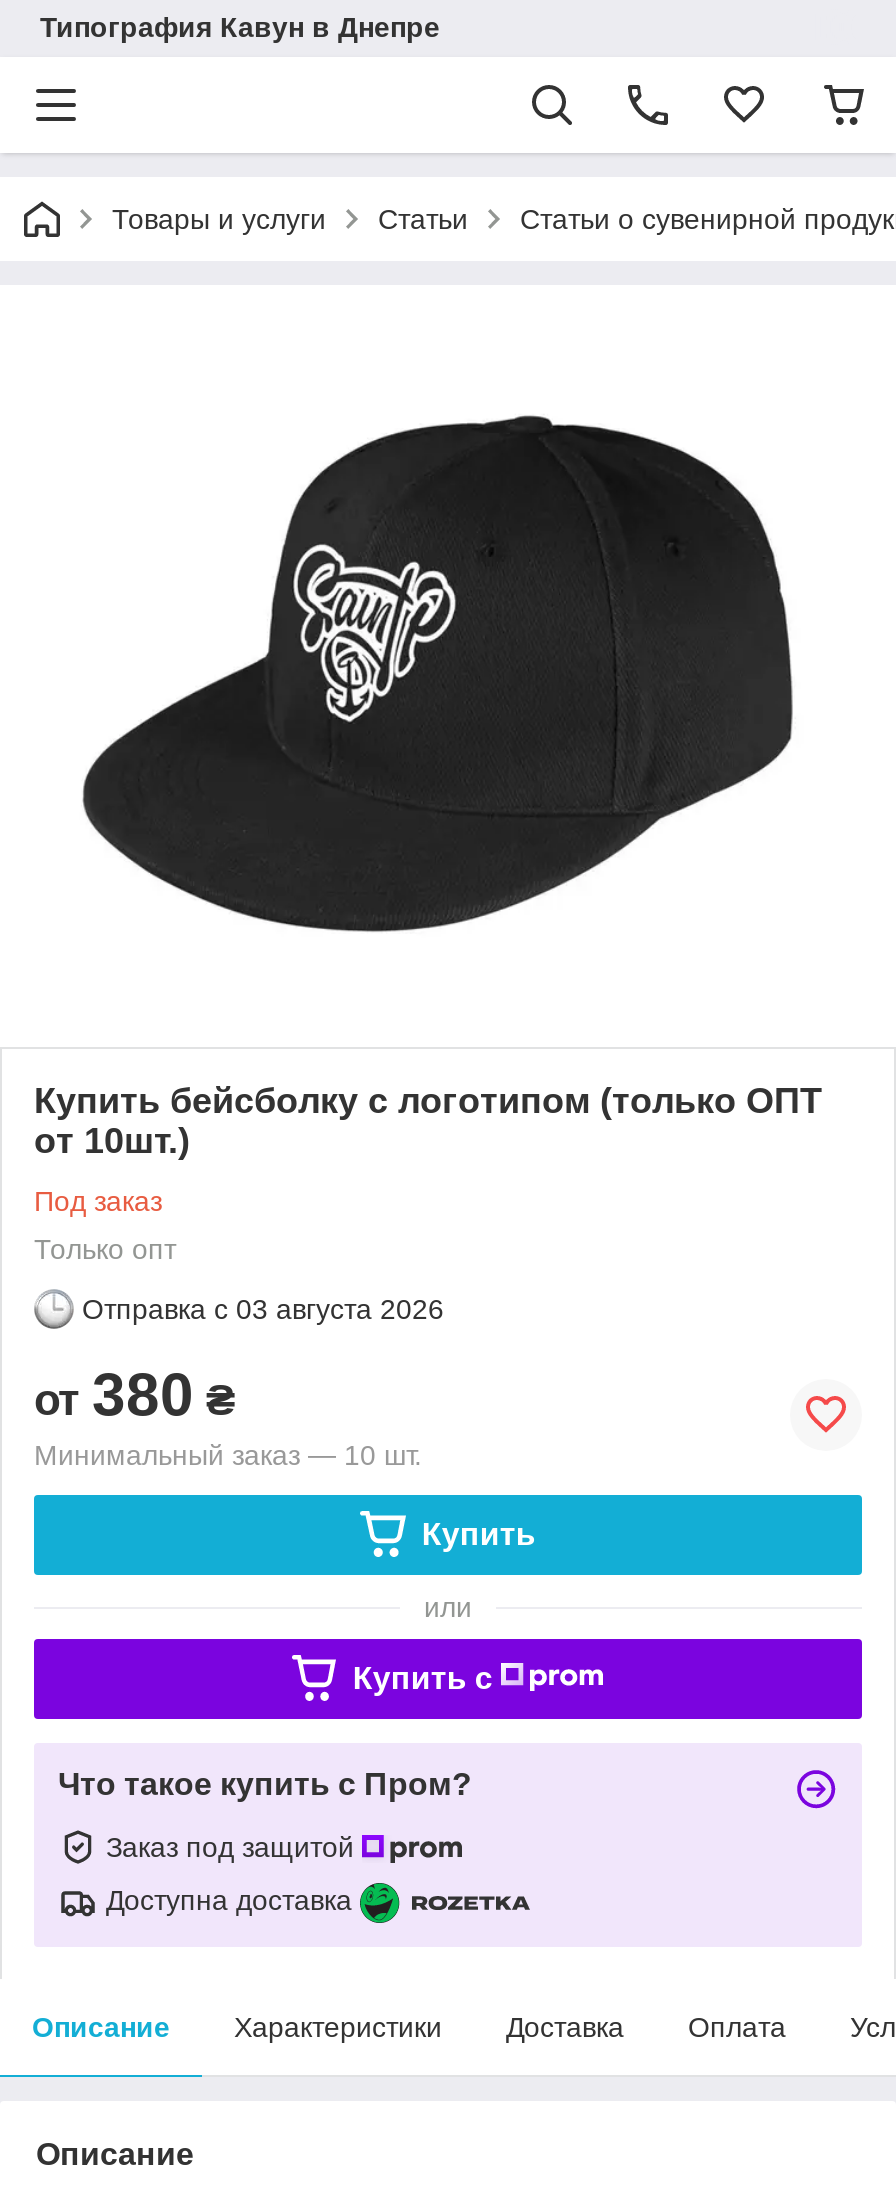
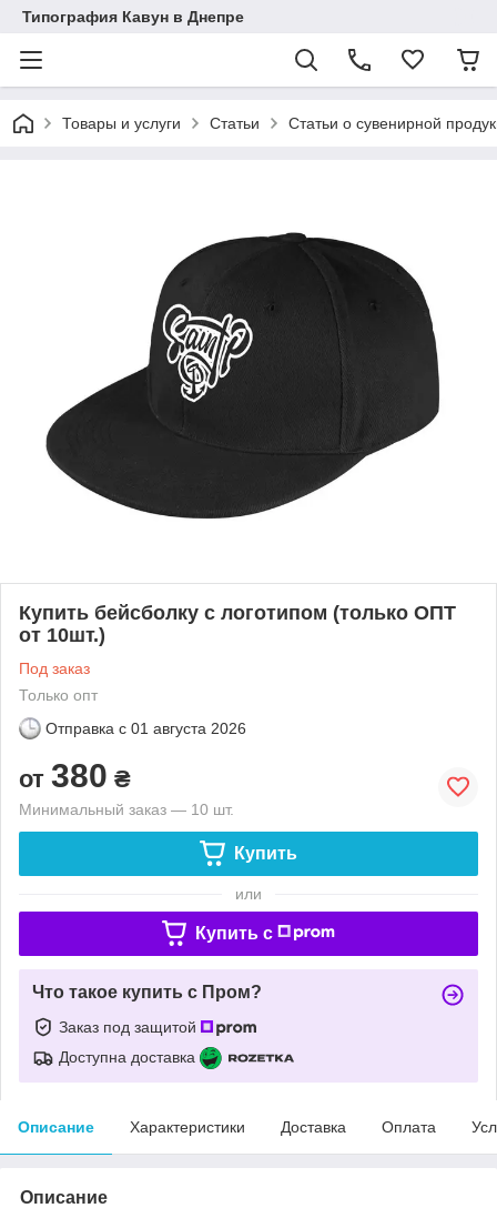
[82,1293,444,1325] Отправка с 03 августа 2026 -> [45,719,246,737] Отправка с 01 августа 2026

